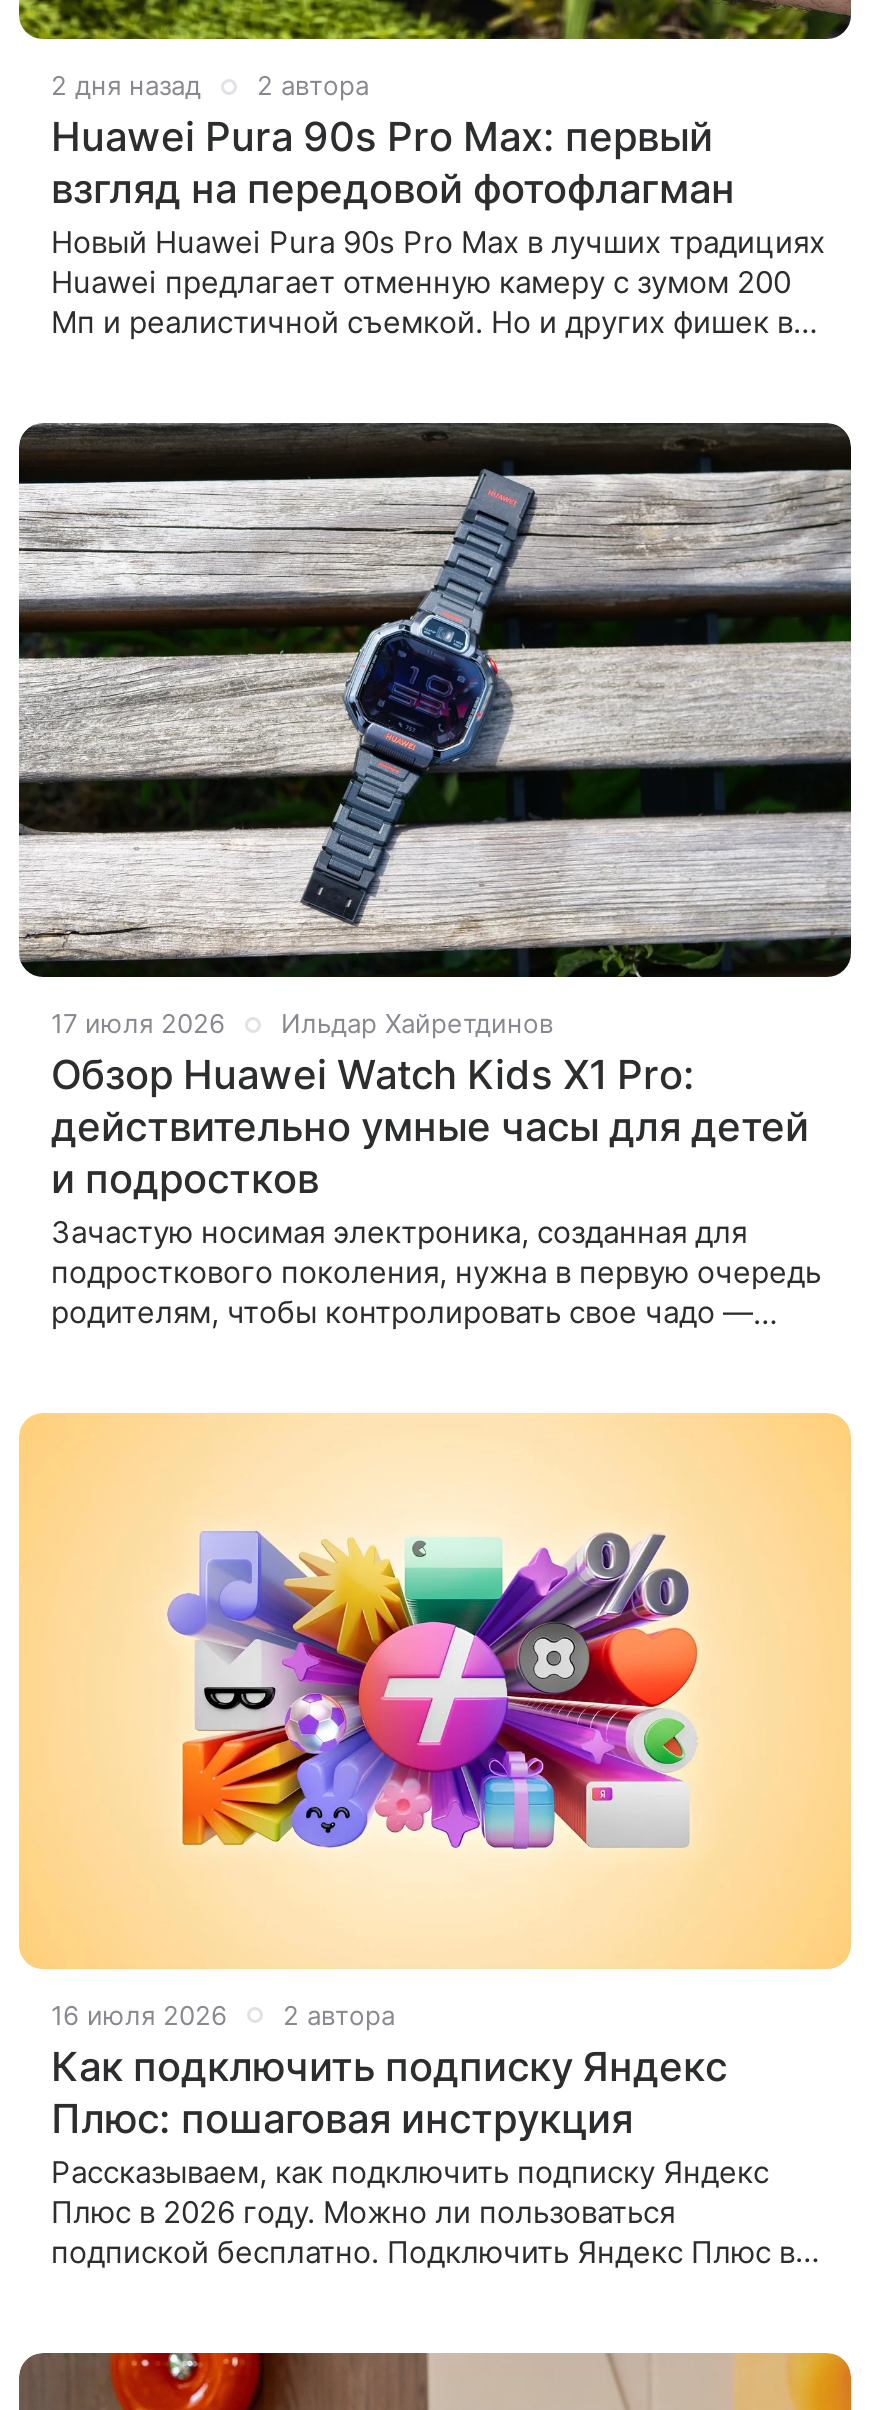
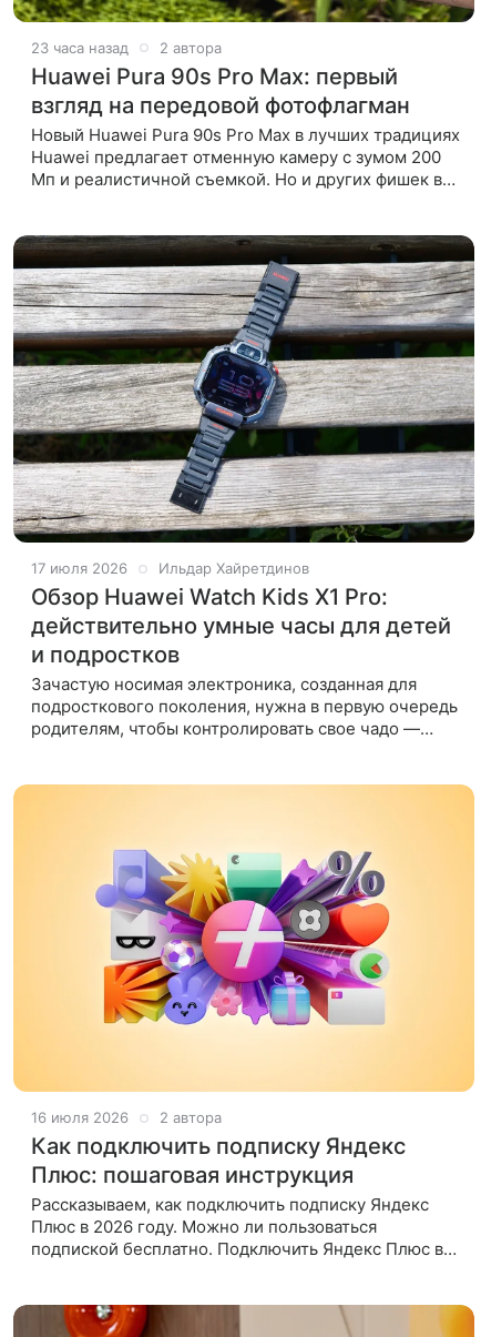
[51,69,369,101] 2 дня назад 2 автора -> [31,39,222,56] 23 часа назад 2 автора

